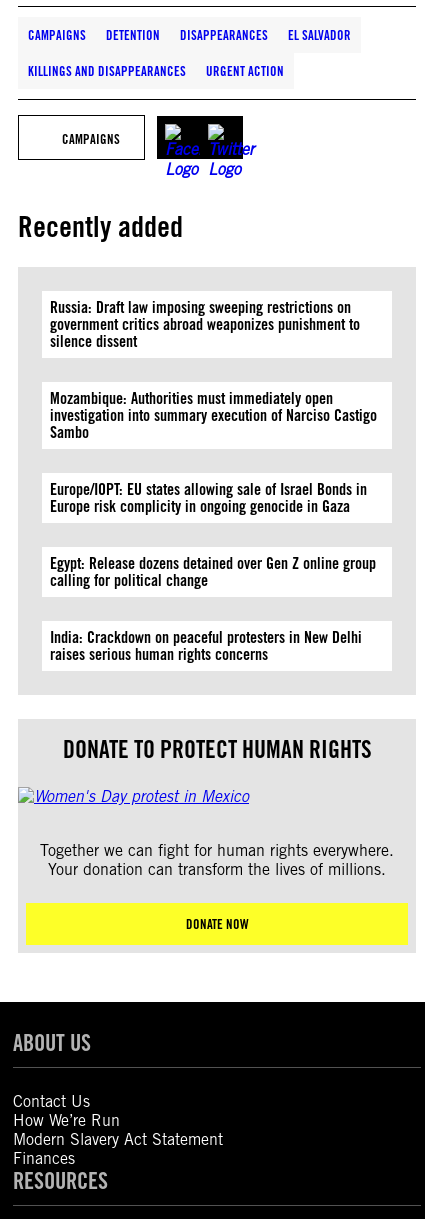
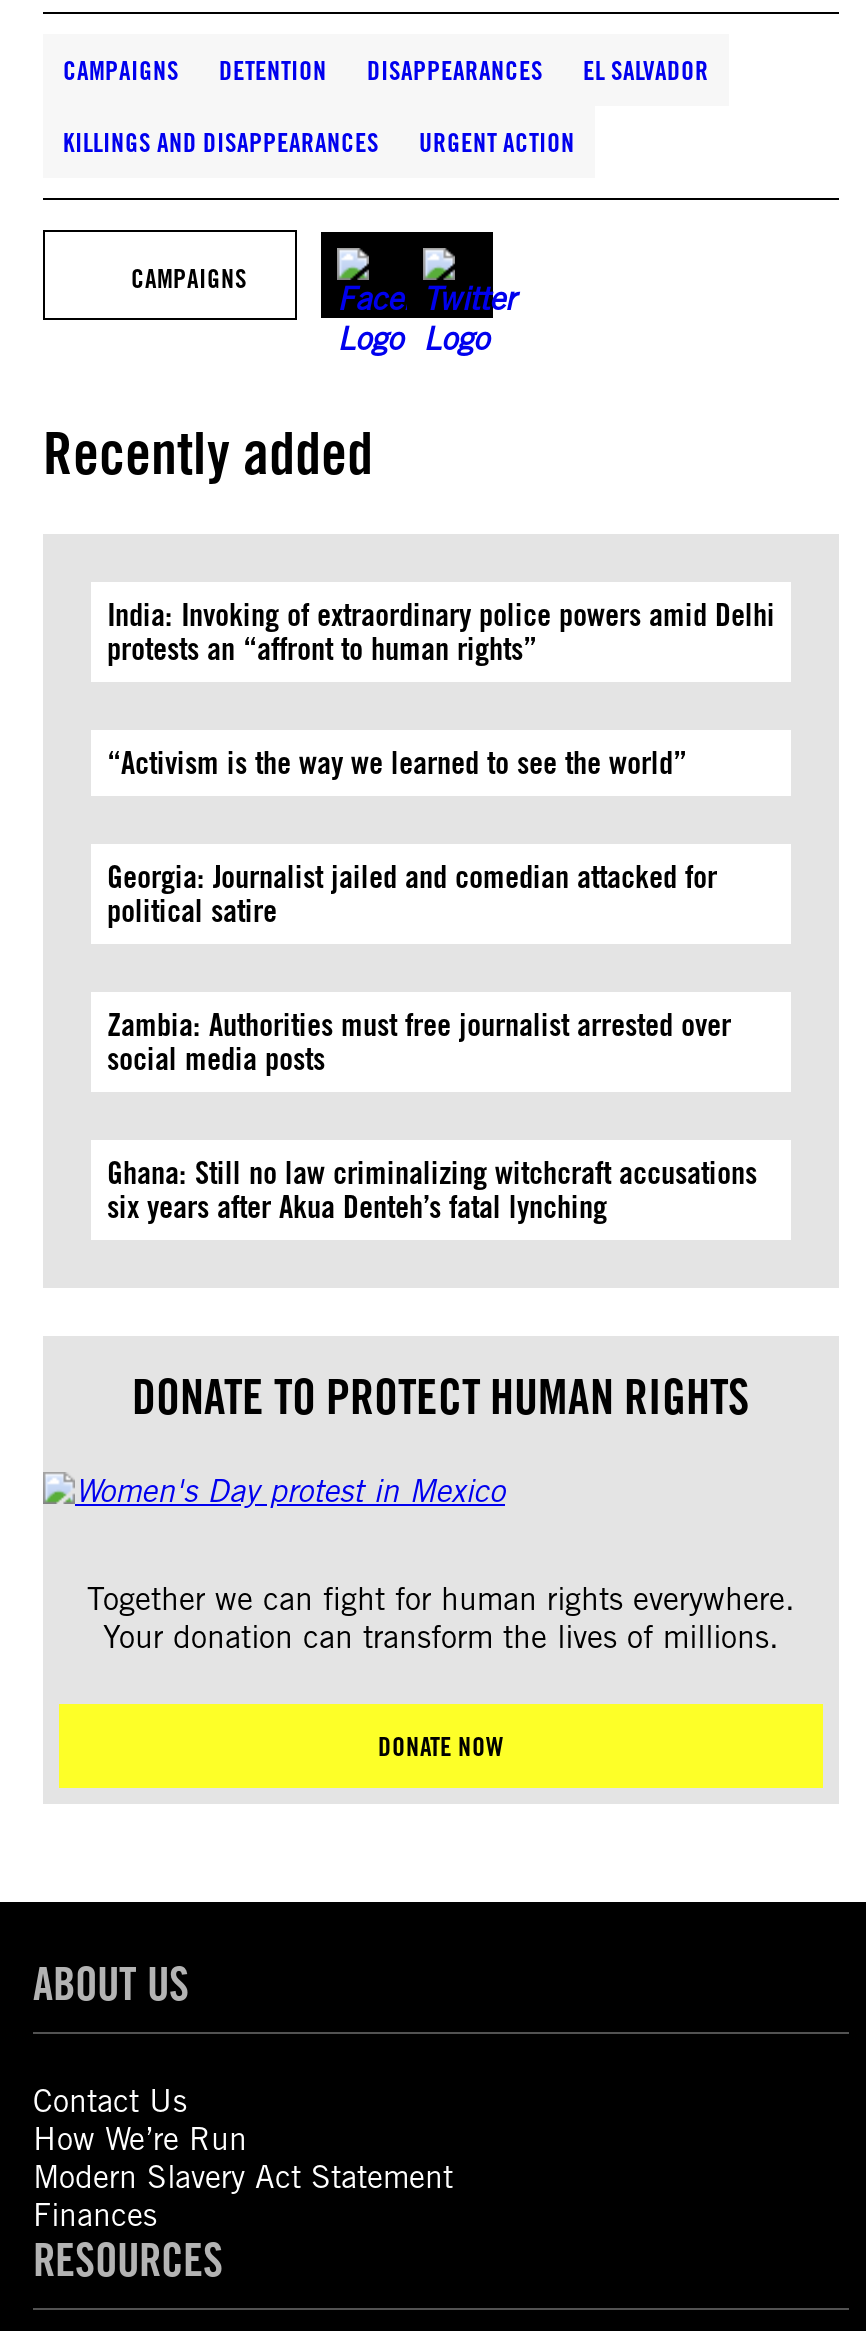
[50,298,360,351] Russia: Draft law imposing sweeping restrictions on | government critics abroad weaponizes punishment to | silence dissent -> [107,596,775,668] India: Invoking of extraordinary police powers amid Delhi | protests an “affront to human rights”
[50,389,377,442] Mozambique: Authorities must immediately open | investigation into summary execution of Narciso Castigo | Sambo -> [107,744,687,782] “Activism is the way we learned to see the world”
[50,480,367,516] Europe/IOPT: EU states allowing sale of Israel Bonds in | Europe risk complicity in ongoing genocide in Gaza -> [107,858,717,930] Georgia: Journalist jailed and comedian attacked for | political satire
[50,554,376,590] Egypt: Release dozens detained over Gen Z online group | calling for political change -> [107,1006,731,1078] Zambia: Authorities must free journalist arrested over | social media posts
[50,628,362,664] India: Crackdown on peaceful protesters in New Delhi | raises serious human rights concerns -> [107,1154,757,1226] Ghana: Still no law criminalizing witchcraft accusations | six years after Akua Denteh’s fatal lynching

